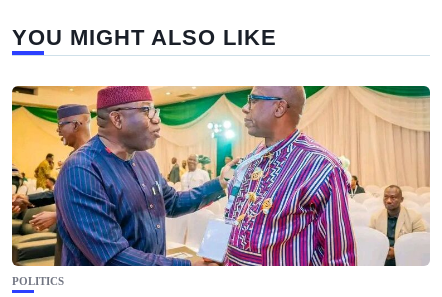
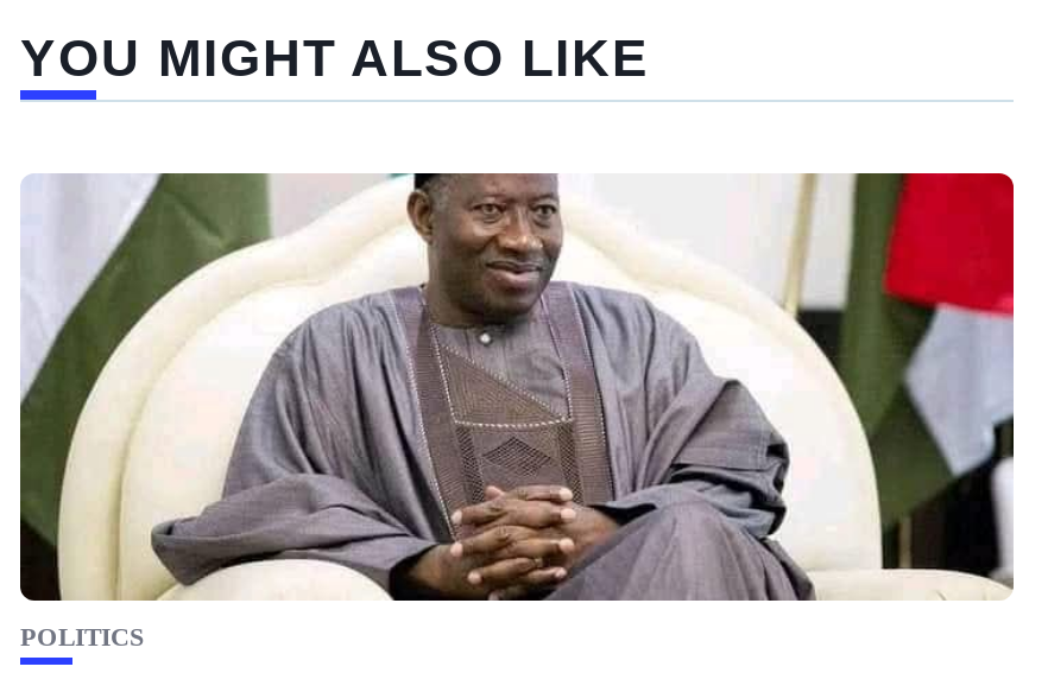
[11,85,431,267] [image] -> [18,171,1016,603] [image]

